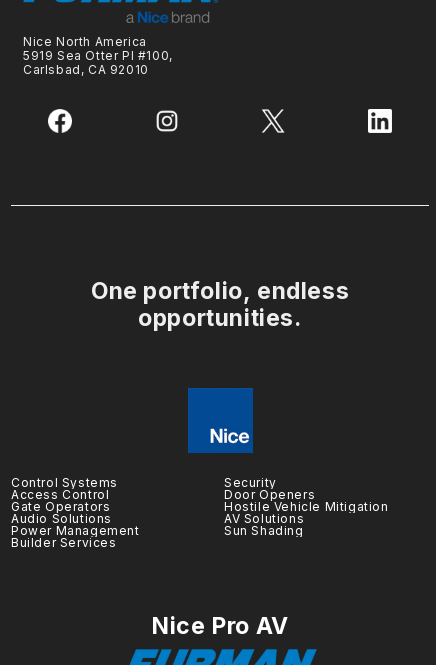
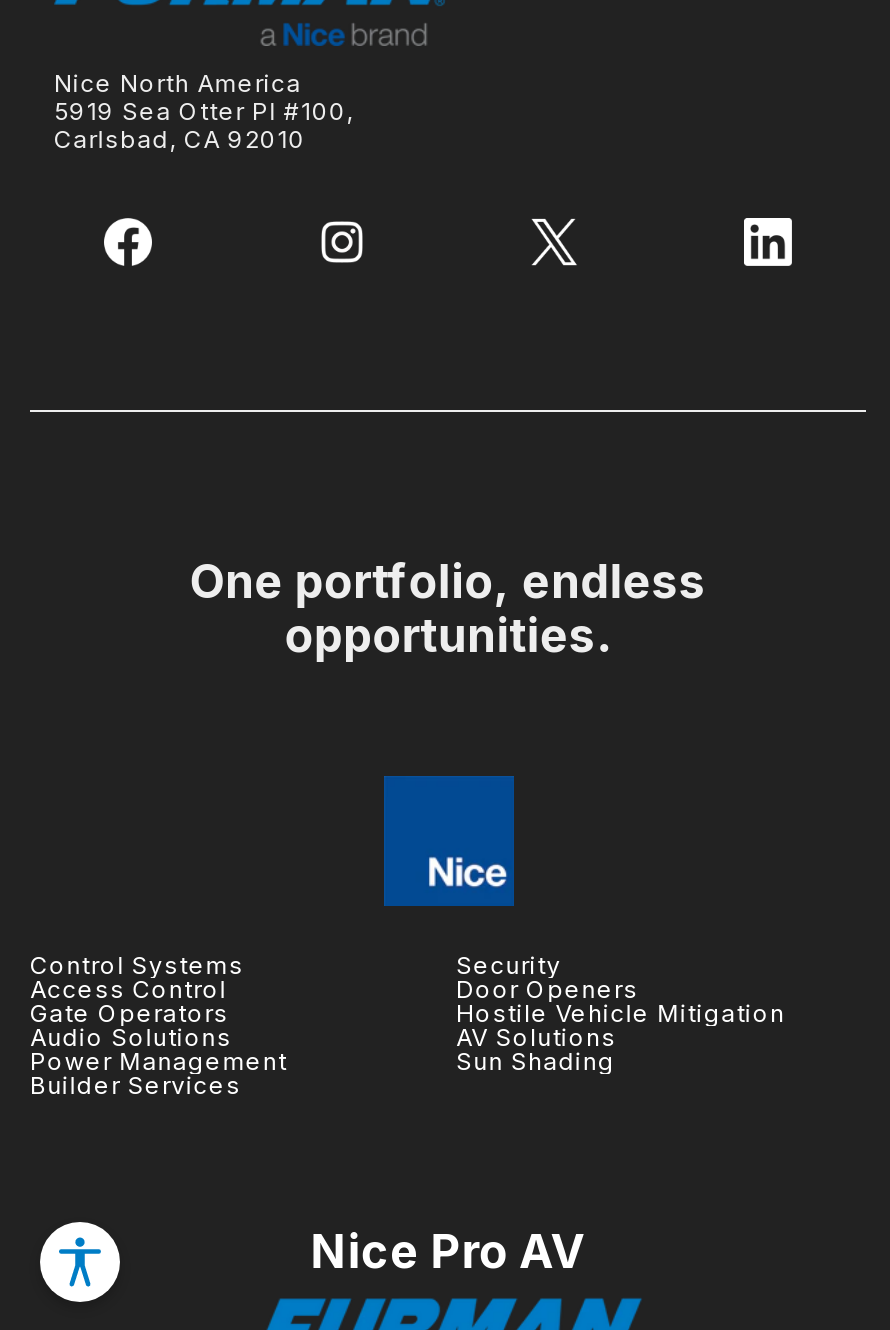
none -> [38,1220,122,1304] [image]

